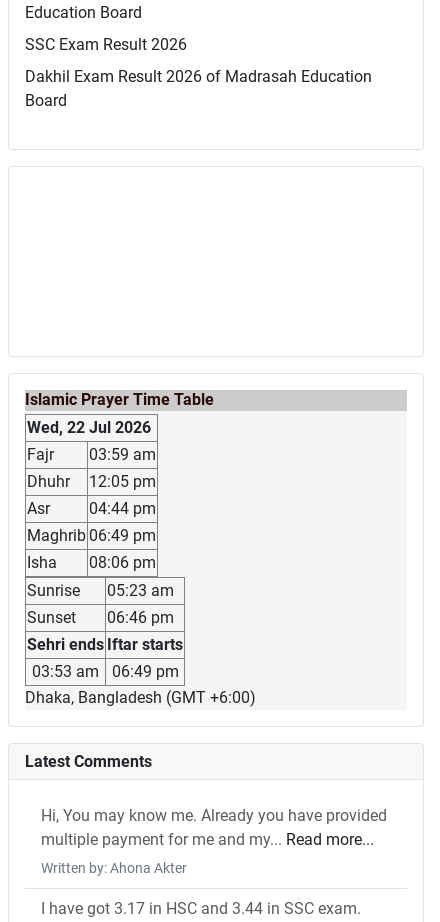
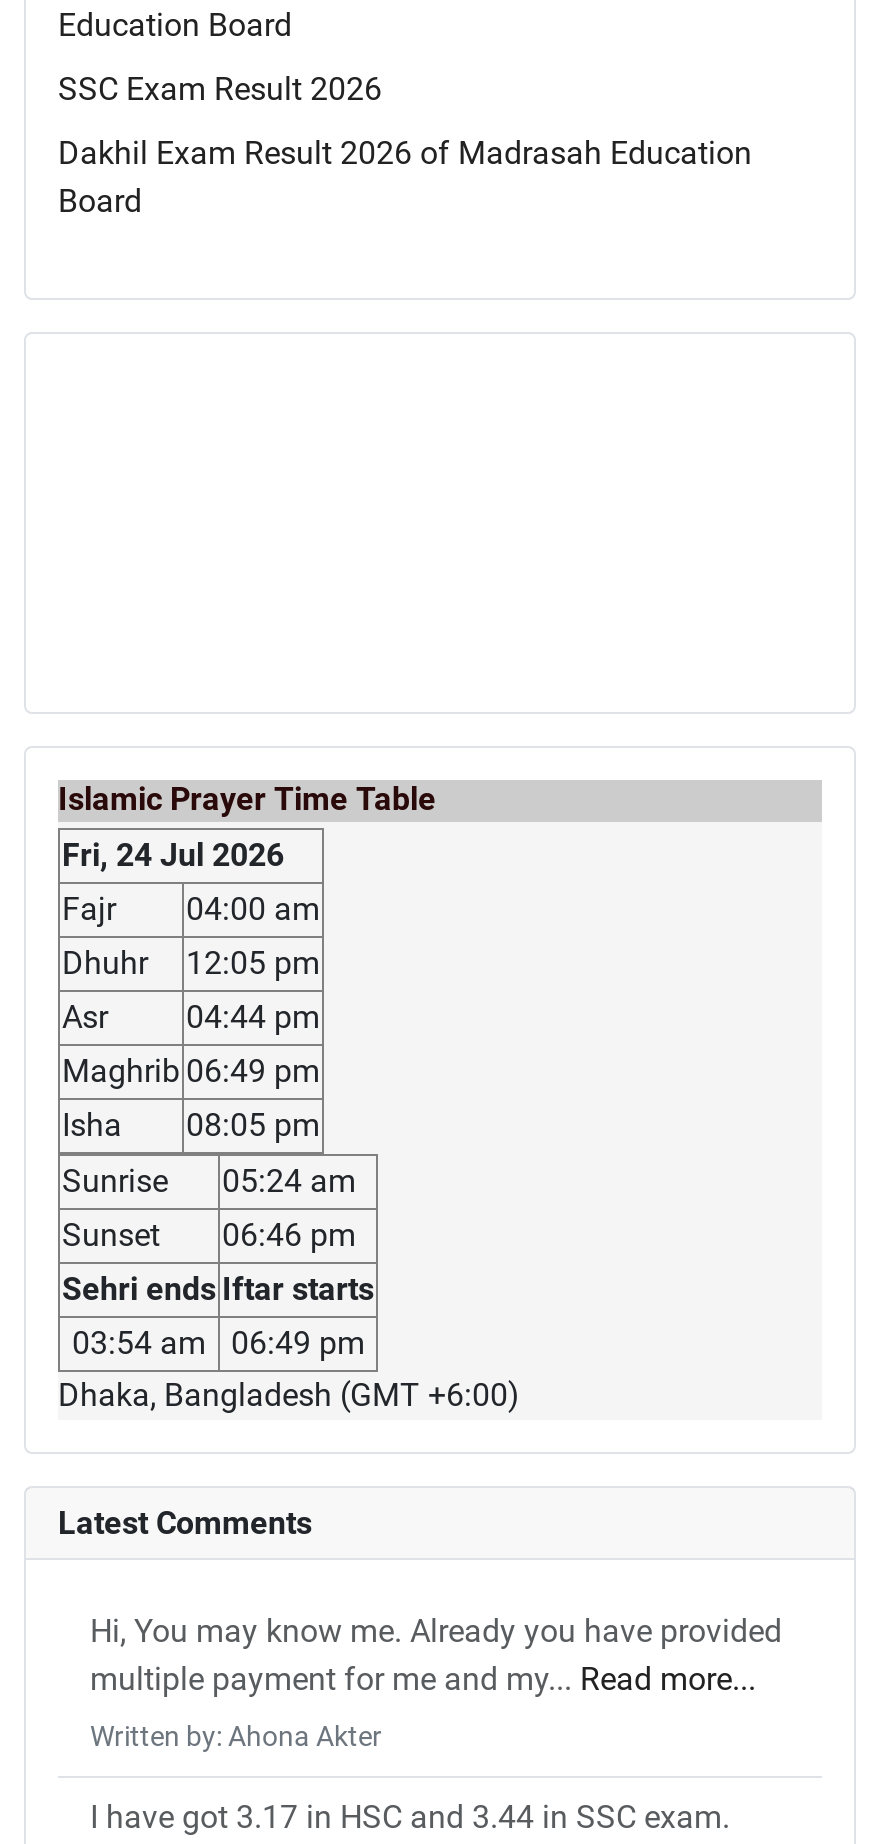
[27,418,151,437] Wed, 22 Jul 2026 -> [62,837,284,875] Fri, 24 Jul 2026
[27,445,156,464] Fajr 03:59 am -> [62,891,320,929] Fajr 04:00 am
[27,553,156,572] Isha 08:06 pm -> [62,1107,320,1145] Isha 08:05 pm
[27,581,174,600] Sunrise 05:23 am -> [62,1163,356,1201] Sunrise 05:24 am
[32,662,178,681] 03:53 am 06:49 pm -> [72,1325,365,1363] 03:54 am 06:49 pm

